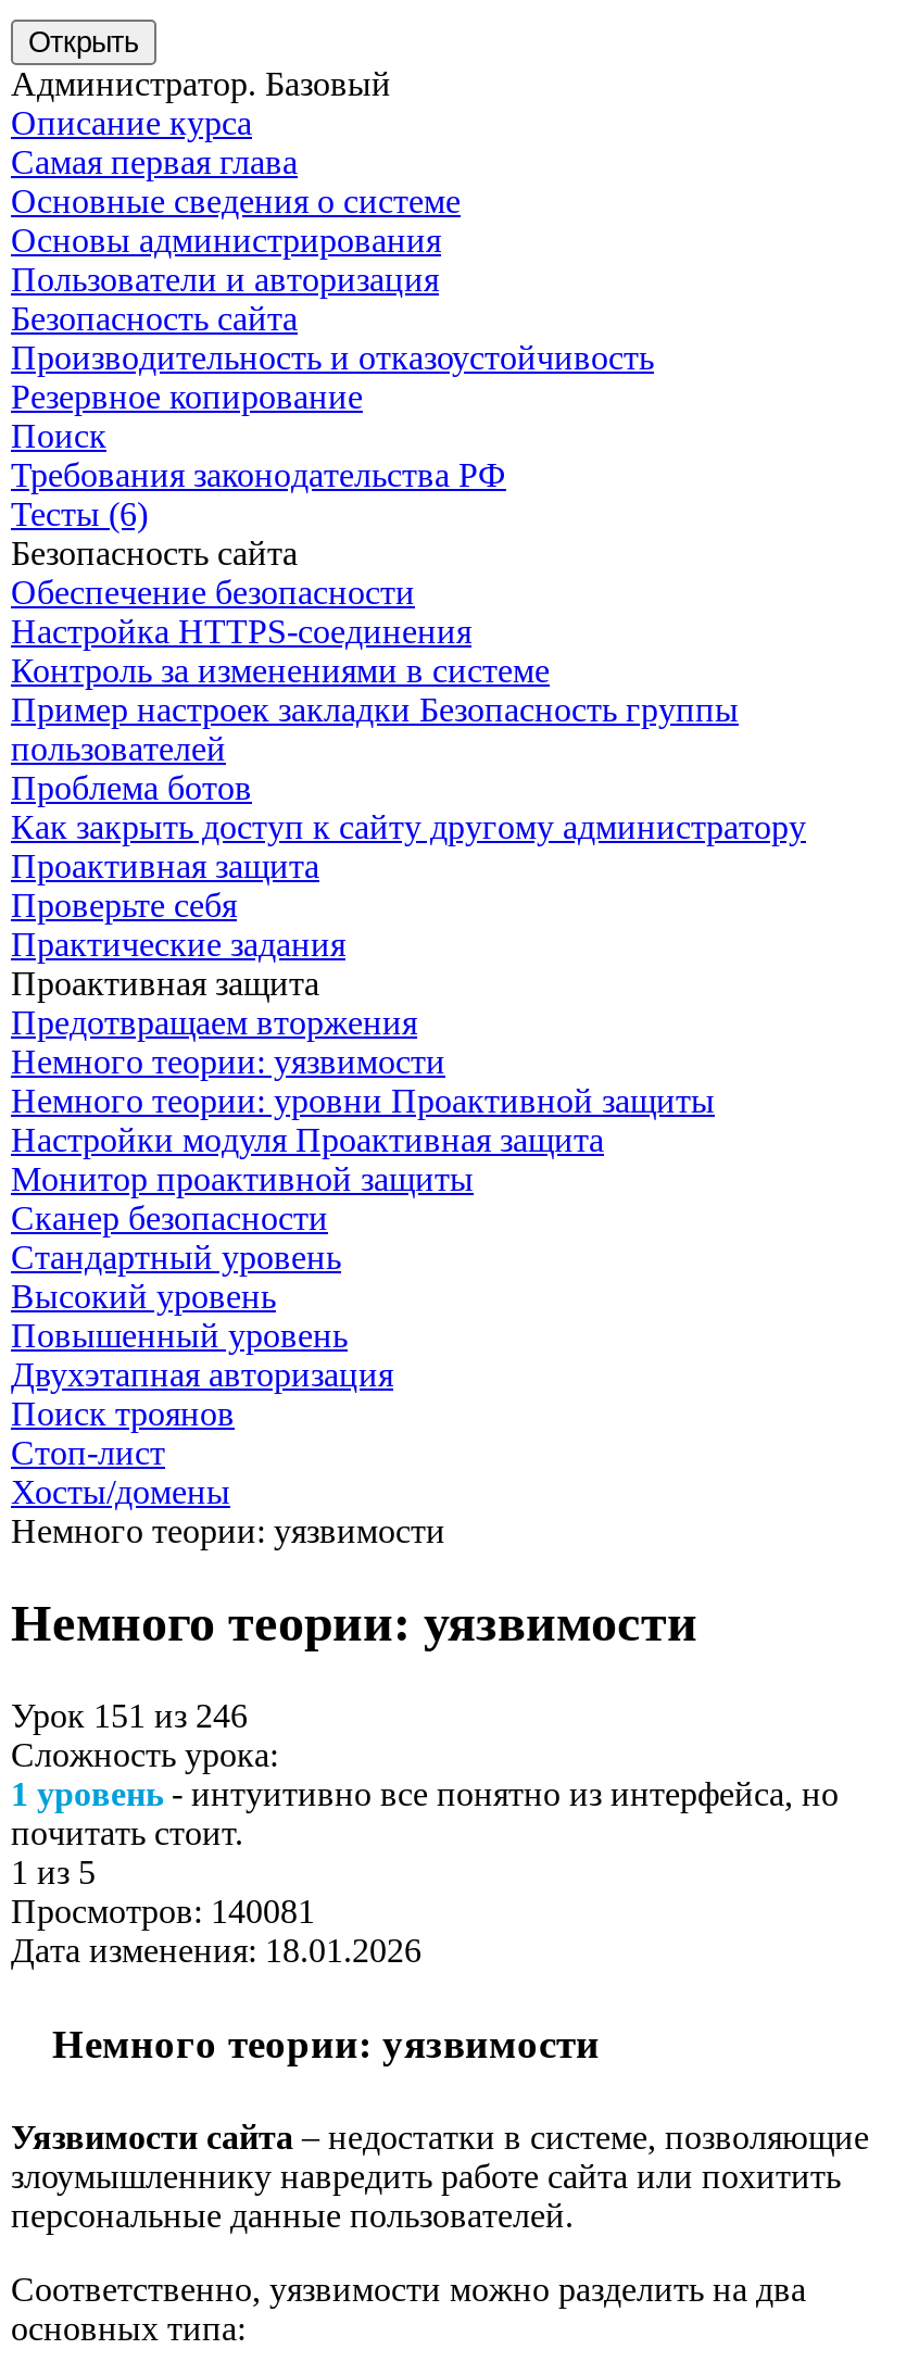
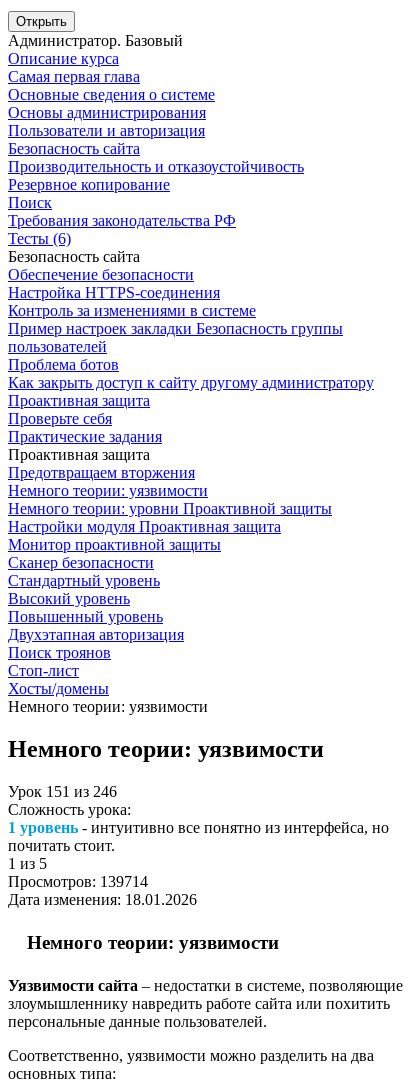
[11,1892,315,1929] Просмотров: 140081 -> [8,873,148,890] Просмотров: 139714

